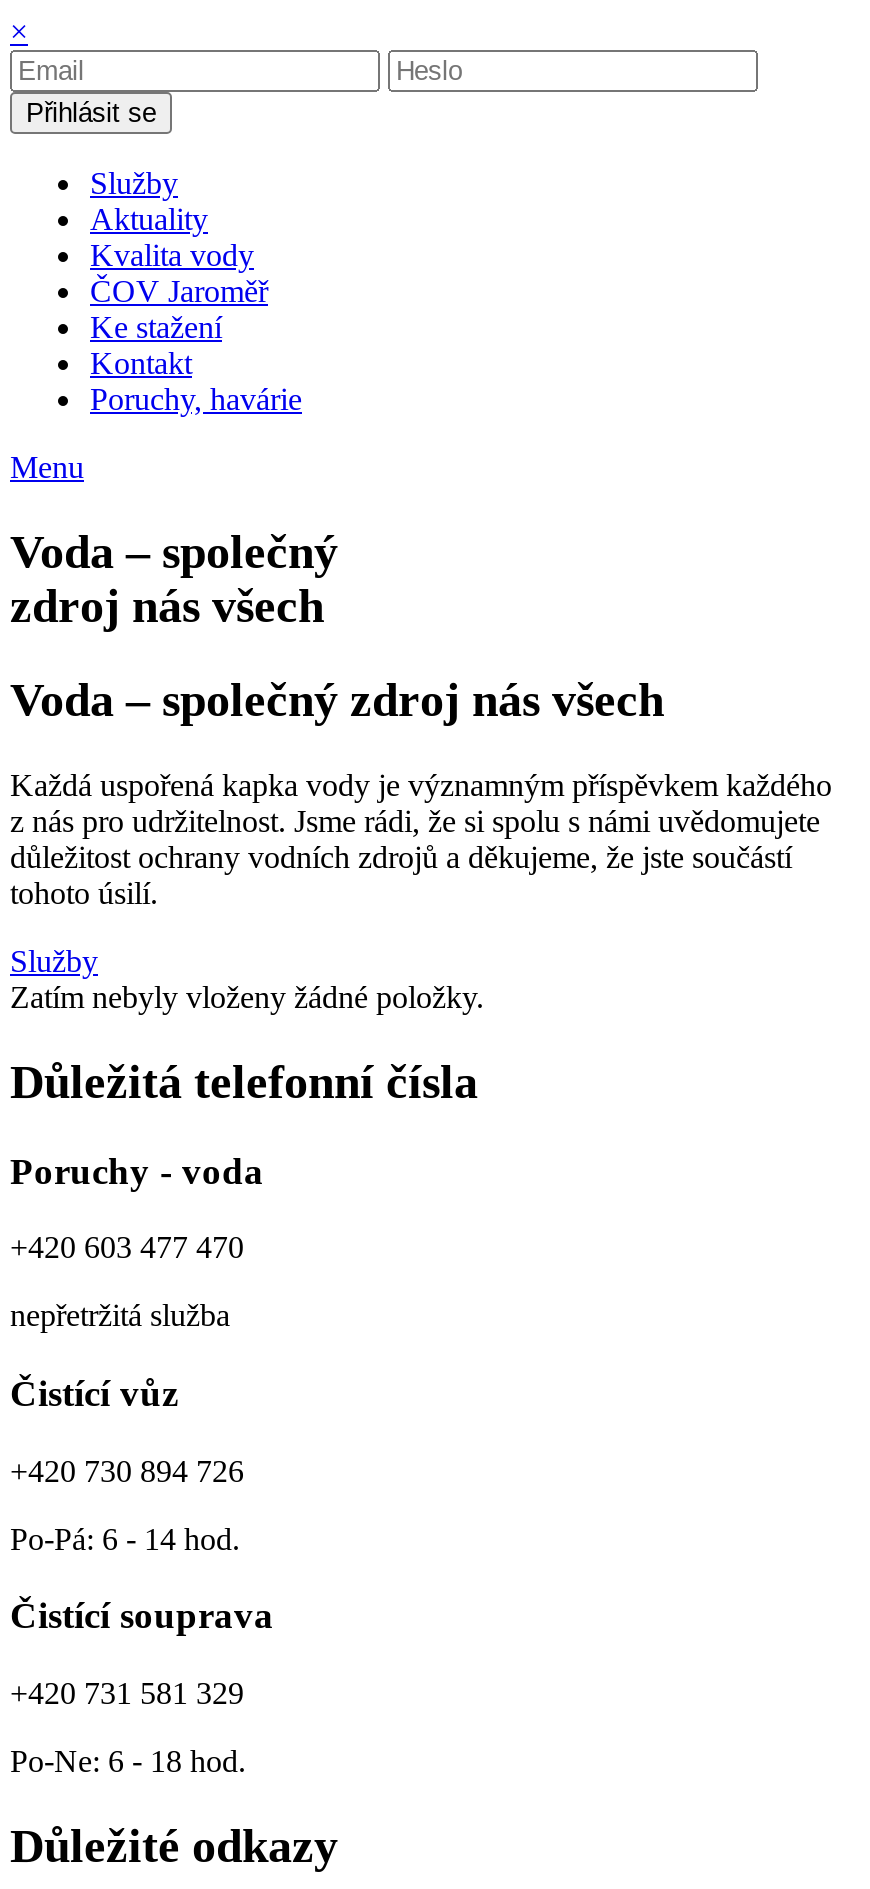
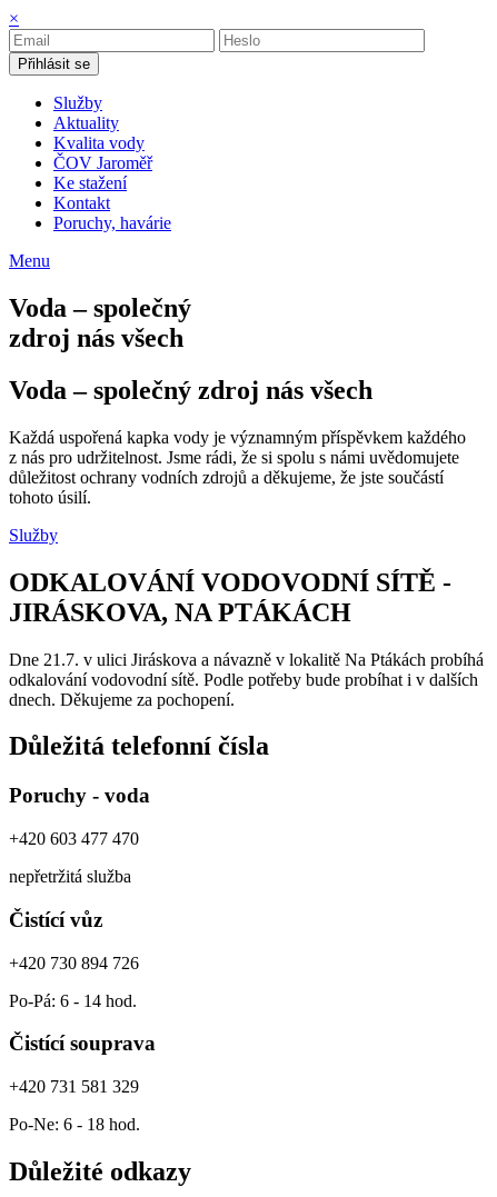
[10,979,484,1013] Zatím nebyly vloženy žádné položky. -> [9,567,484,709] ODKALOVÁNÍ VODOVODNÍ SÍTĚ - | JIRÁSKOVA, NA PTÁKÁCH | Dne 21.7. v ulici Jiráskova a návazně v lokalitě Na Ptákách probíhá | odkalování vodovodní sítě. Podle potřeby bude probíhat i v dalších | dnech. Děkujeme za pochopení.

